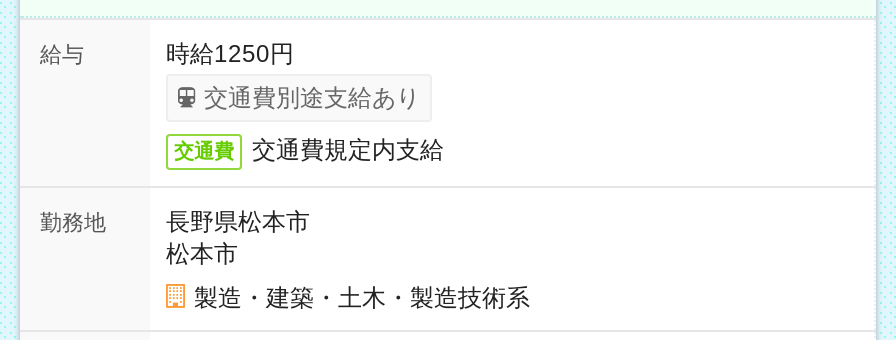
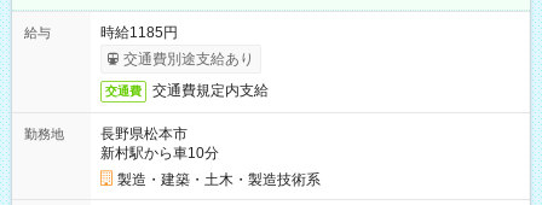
[166,40,294,68] 時給1250円 -> [100,24,178,41] 時給1185円
[166,240,238,268] 松本市 -> [100,145,219,162] 新村駅から車10分

